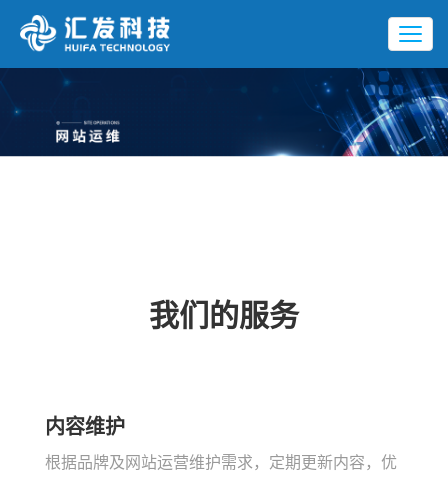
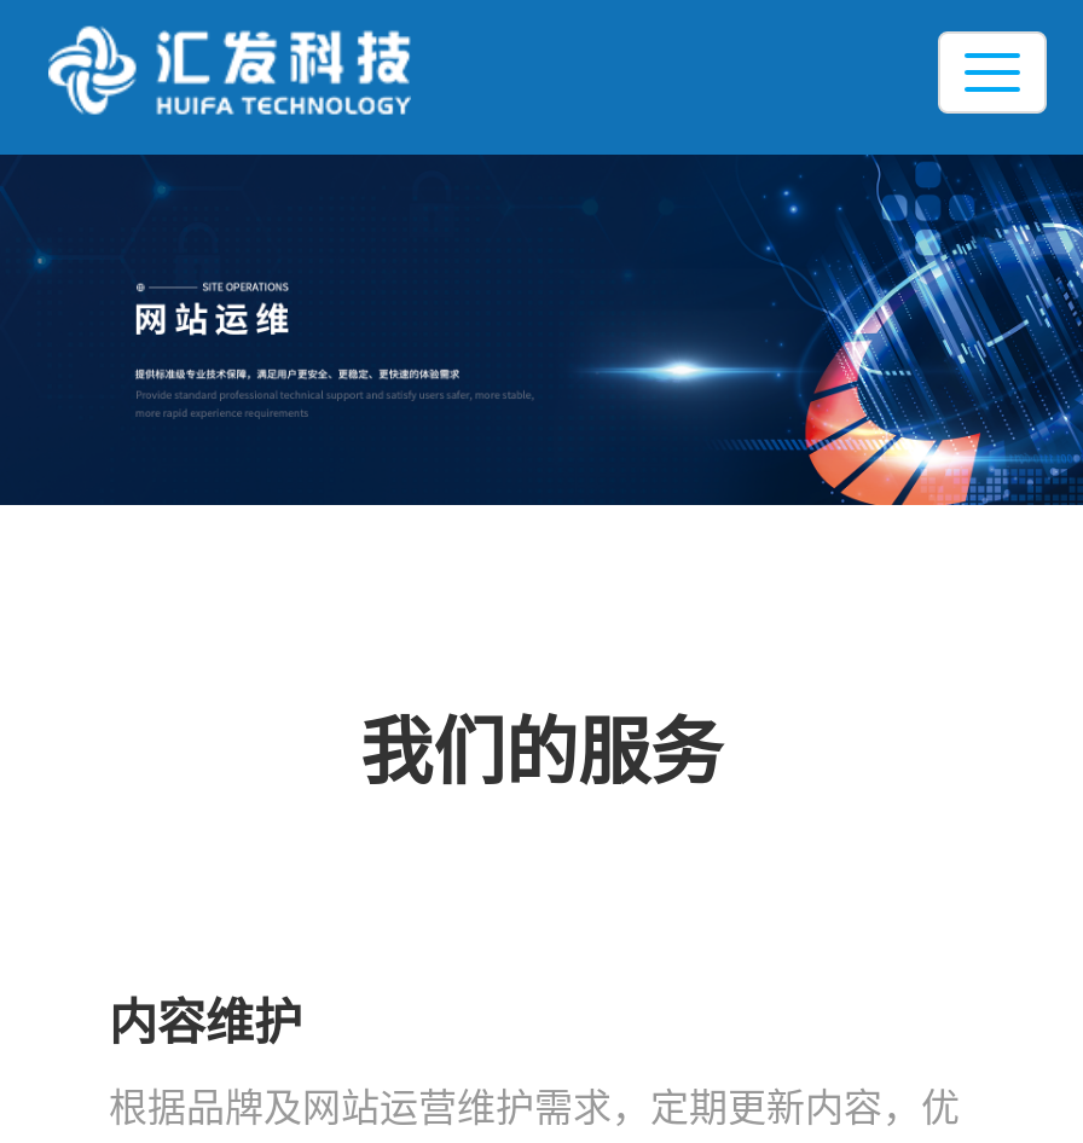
none -> [7,367,1076,507] [image]

